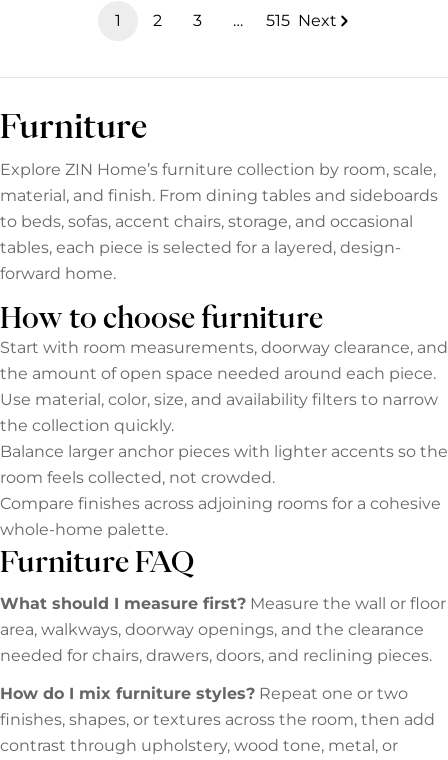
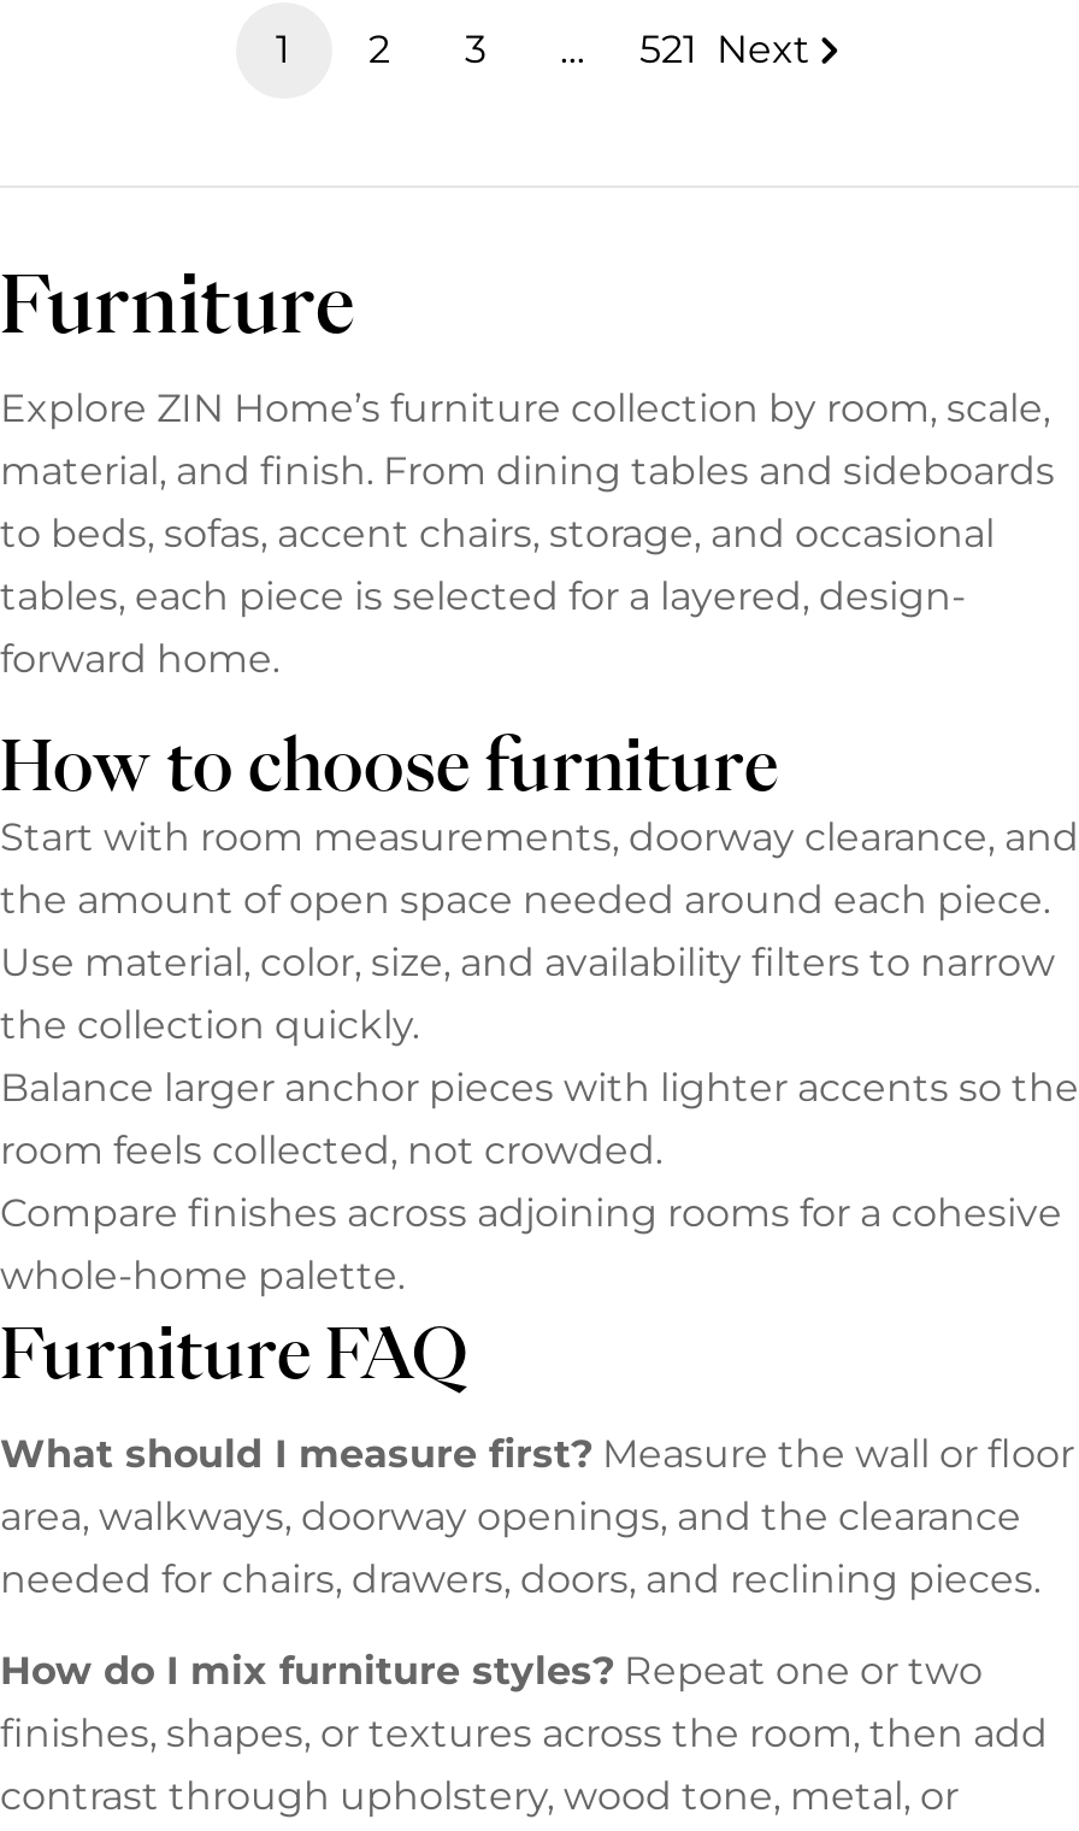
[265,11,336,30] 515 Next -> [639,27,810,73] 521 Next

